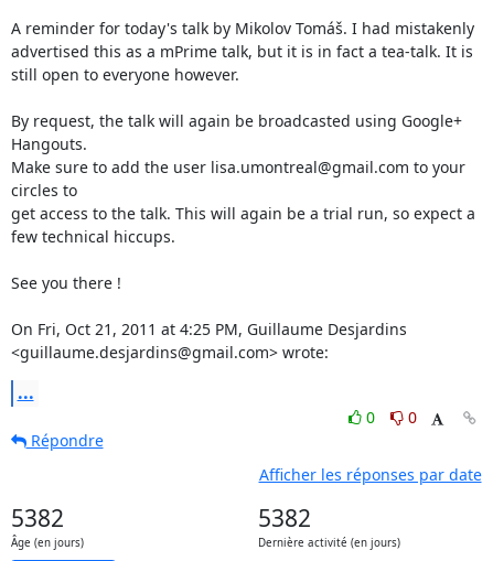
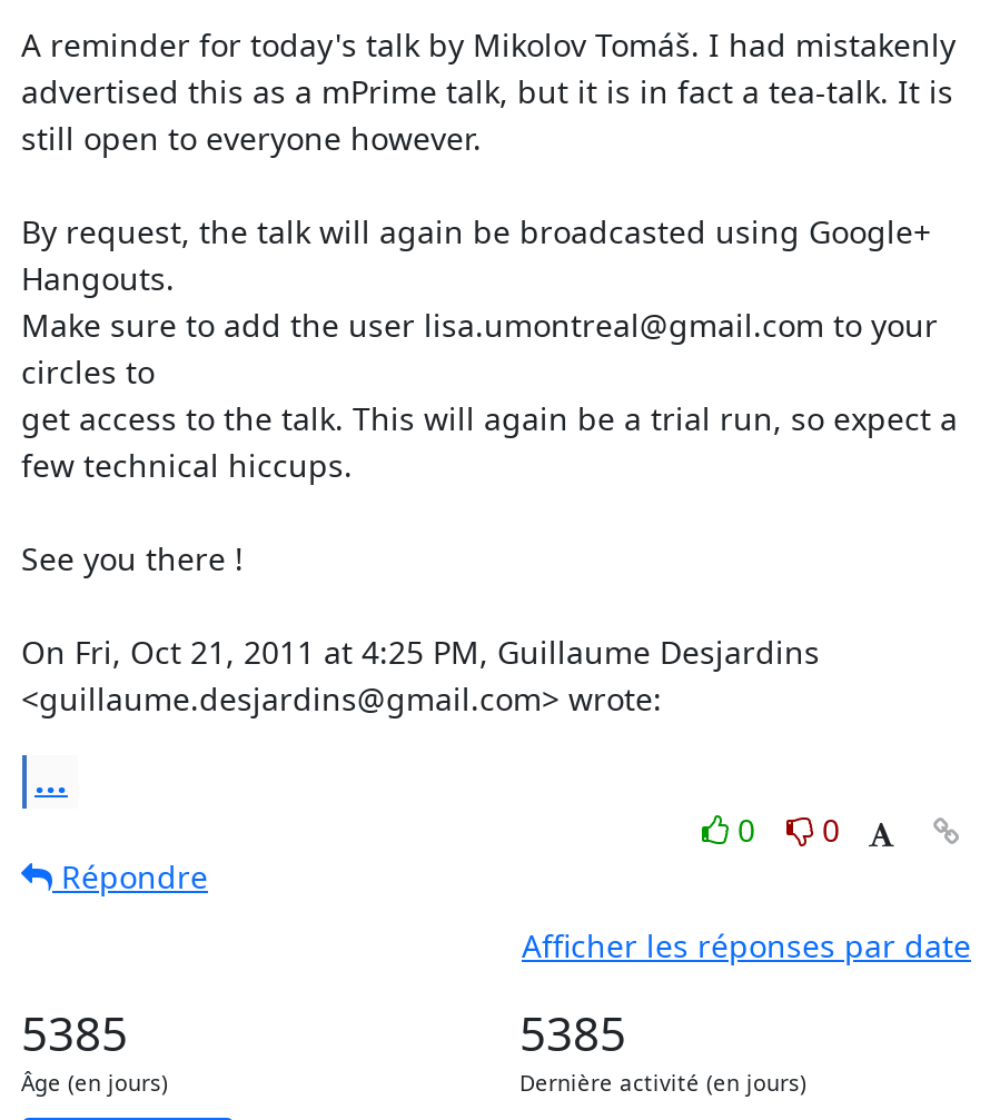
[10,502,63,533] 5382 -> [21,1001,128,1063] 5385
[258,502,310,533] 5382 -> [519,1001,626,1063] 5385

